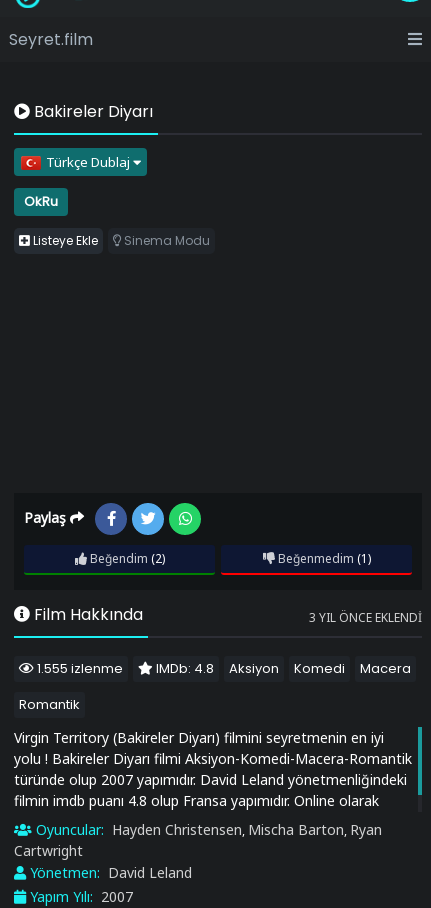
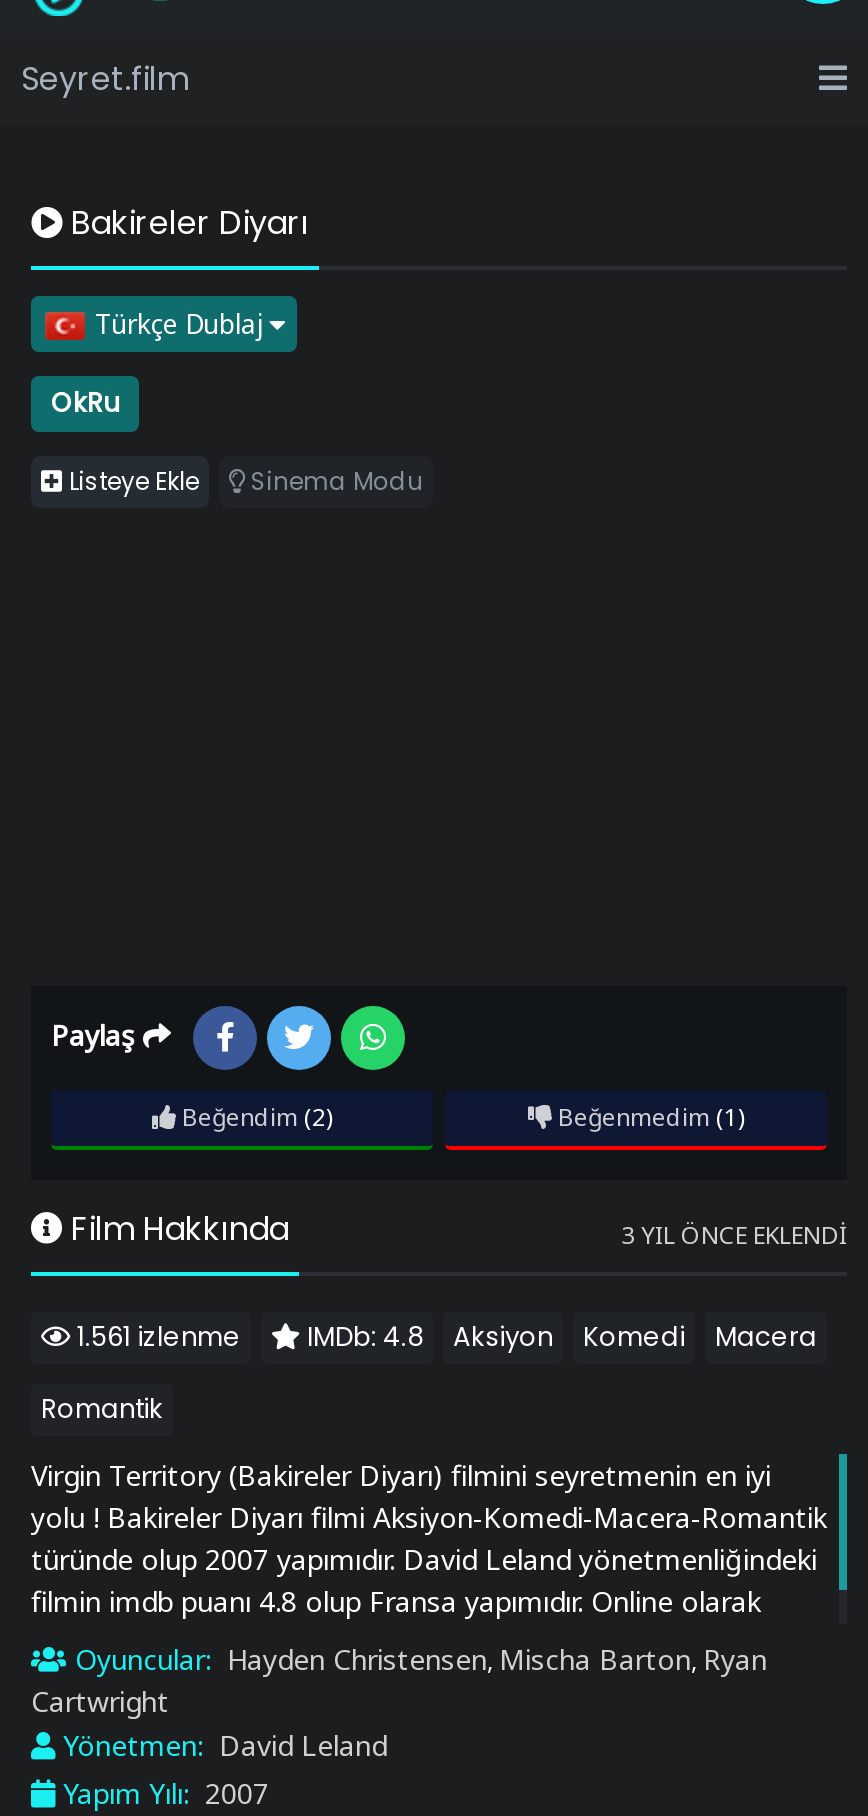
[34,658,411,677] 1.555 izlenme IMDb: 4.8 Aksiyon Komedi Macera -> [71,1317,817,1355] 1.561 izlenme IMDb: 4.8 Aksiyon Komedi Macera

